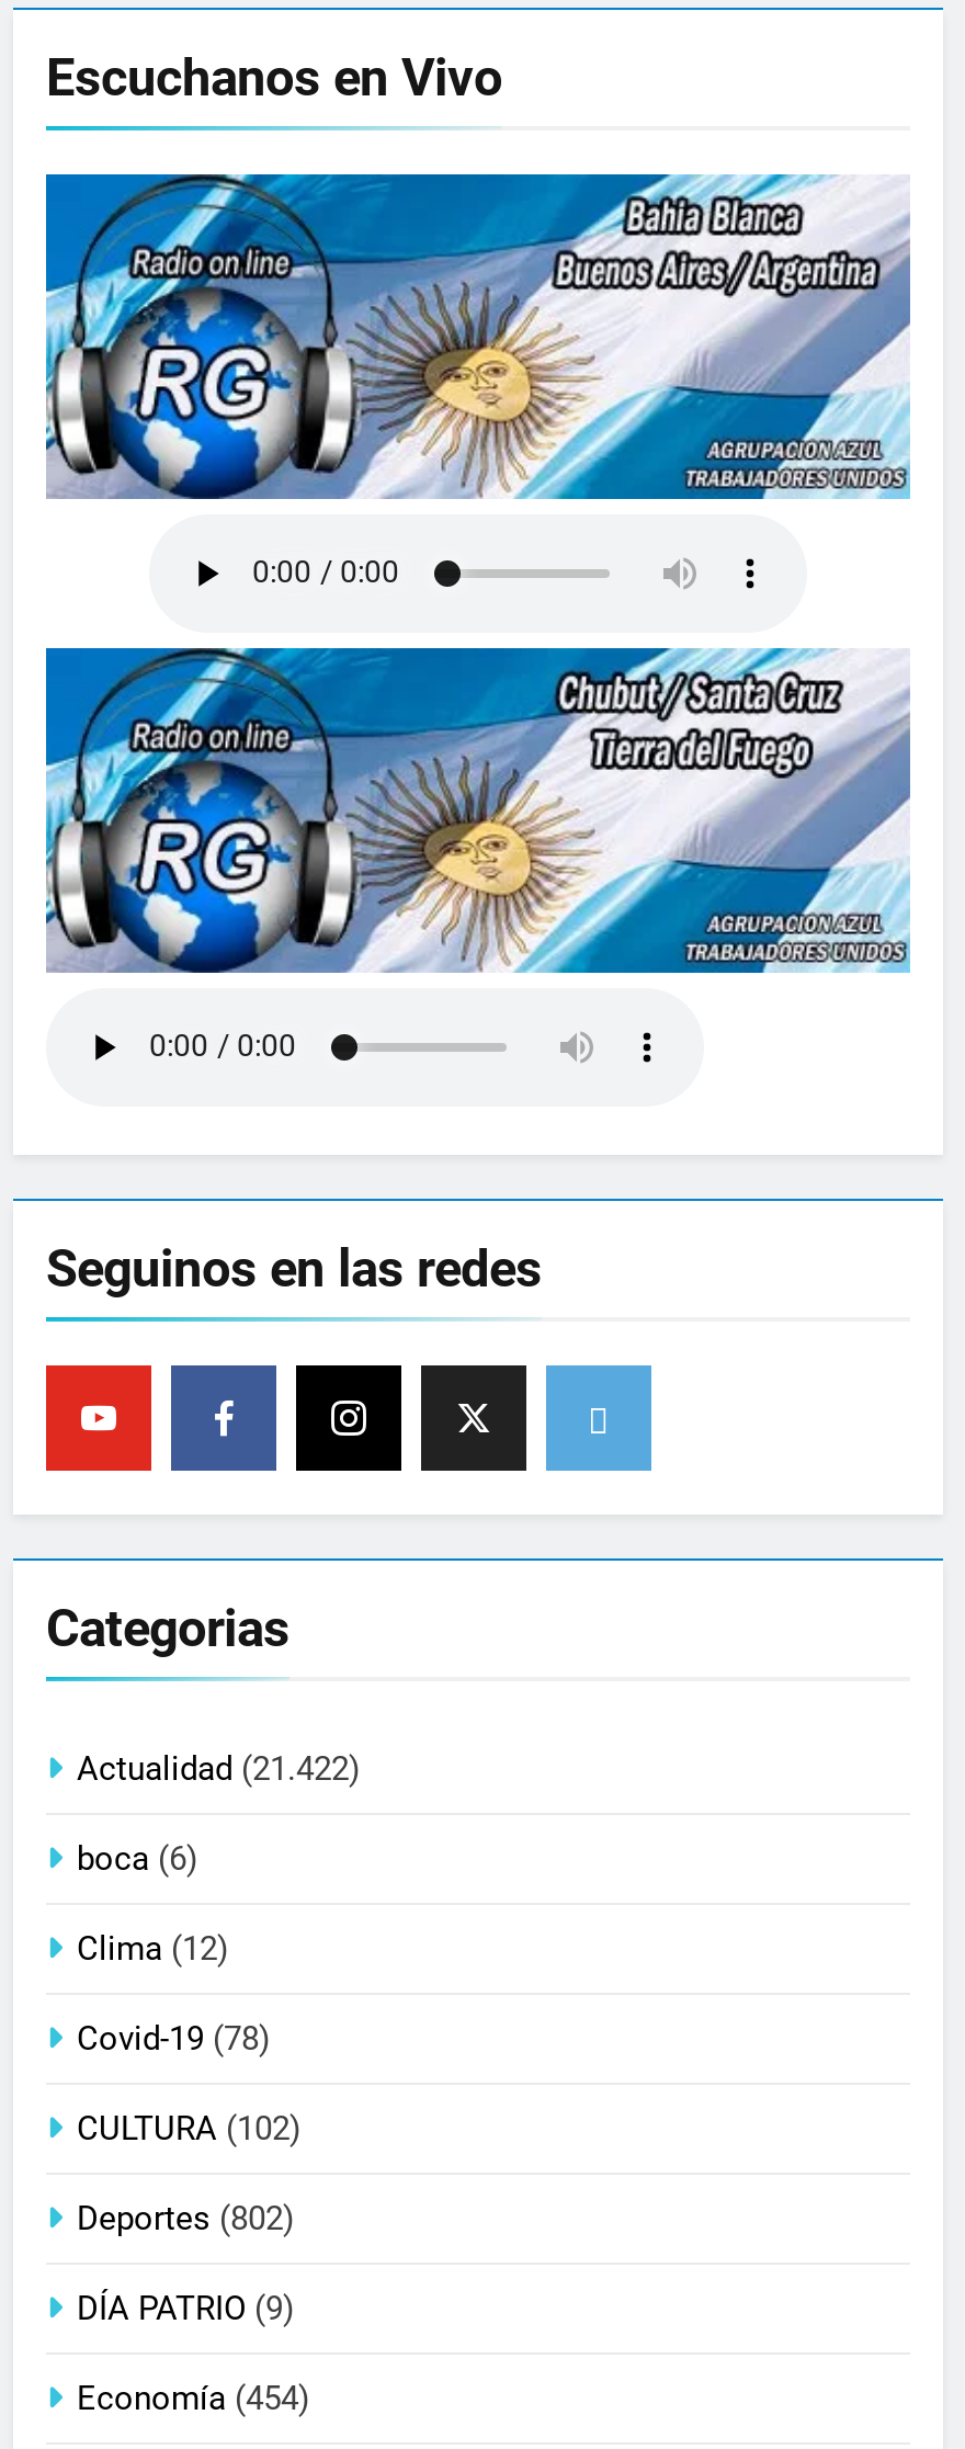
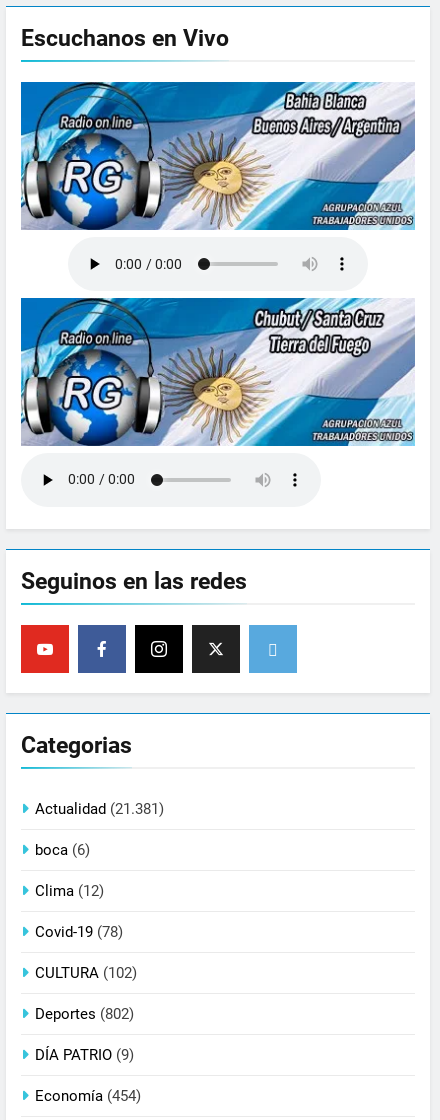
[77,1749,360,1788] Actualidad (21.422) -> [35,800,164,818] Actualidad (21.381)

